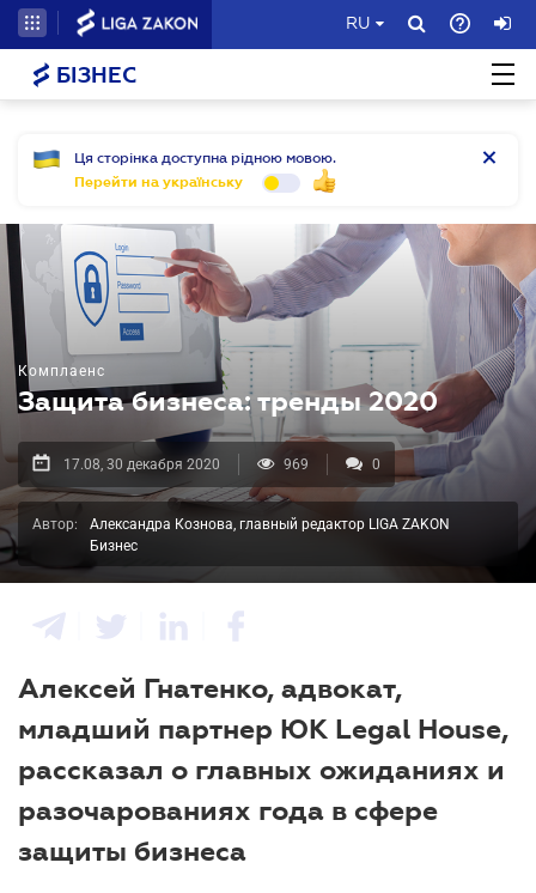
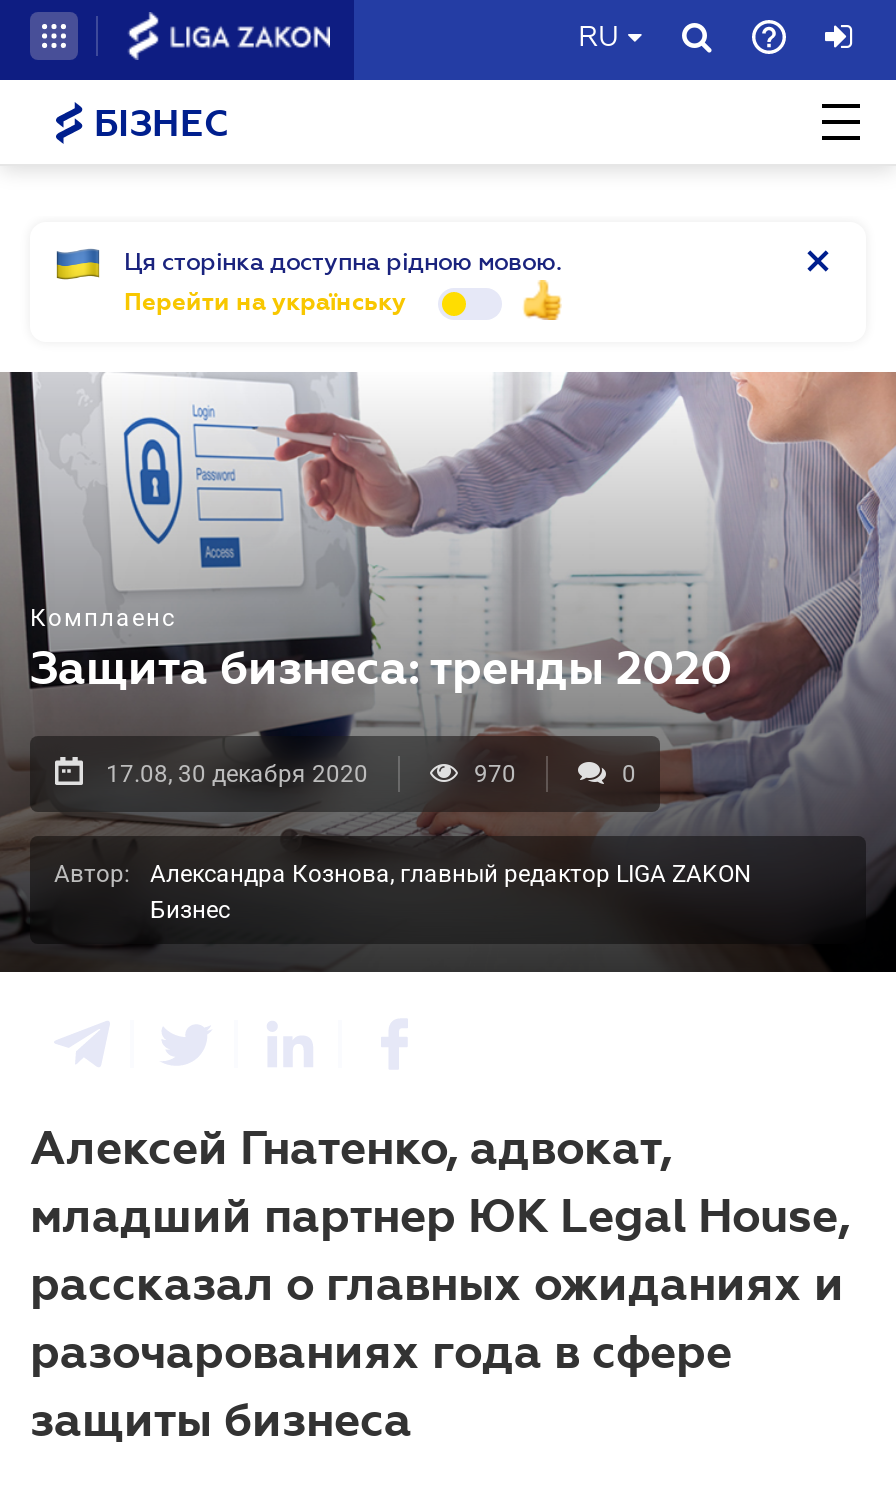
[284,456,309,473] 969 -> [474,760,516,788] 970

